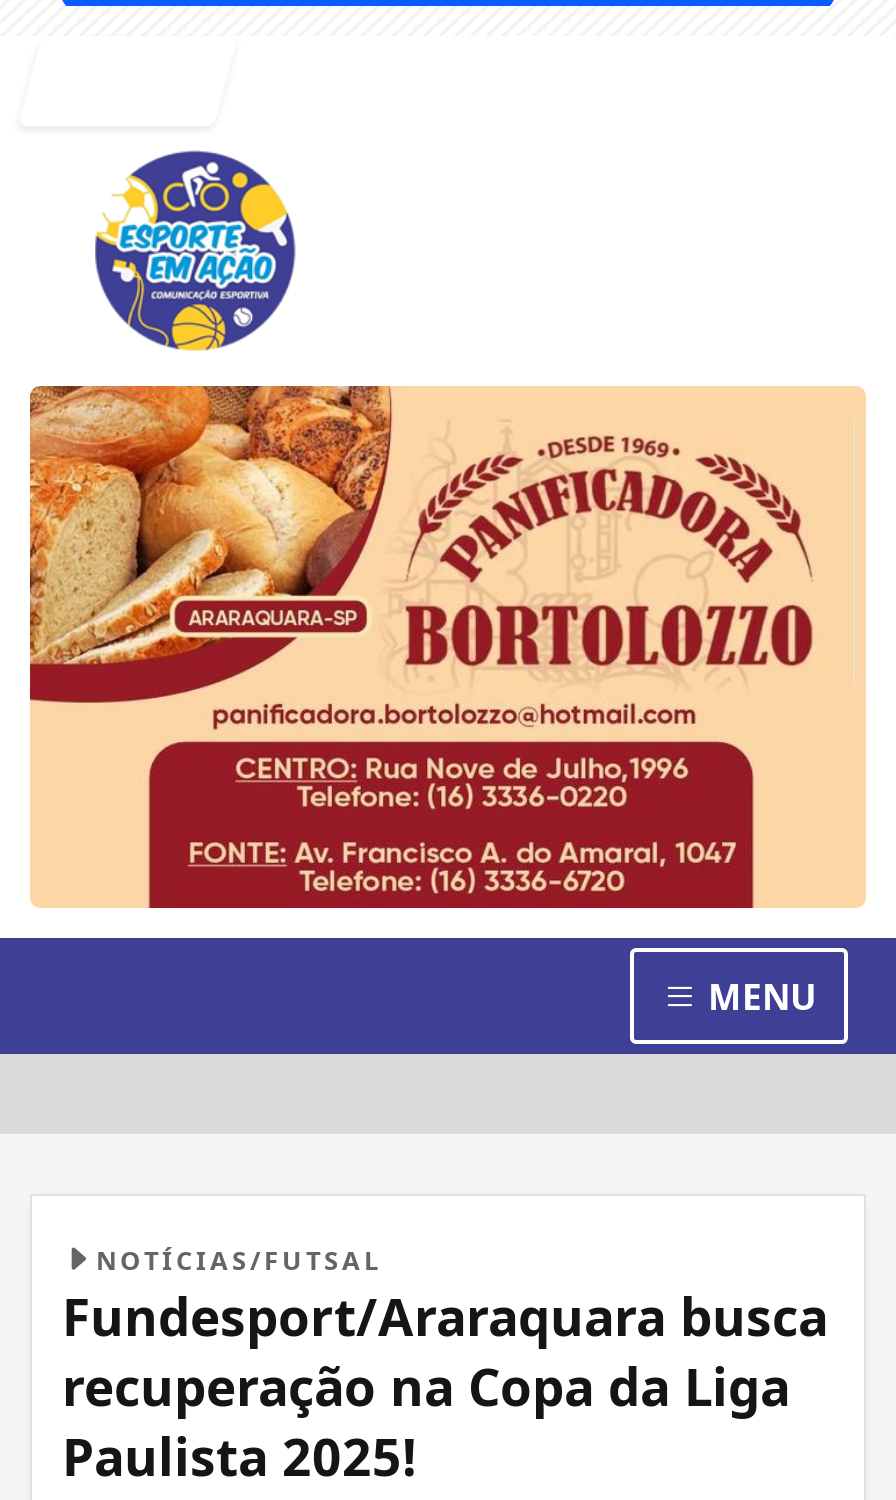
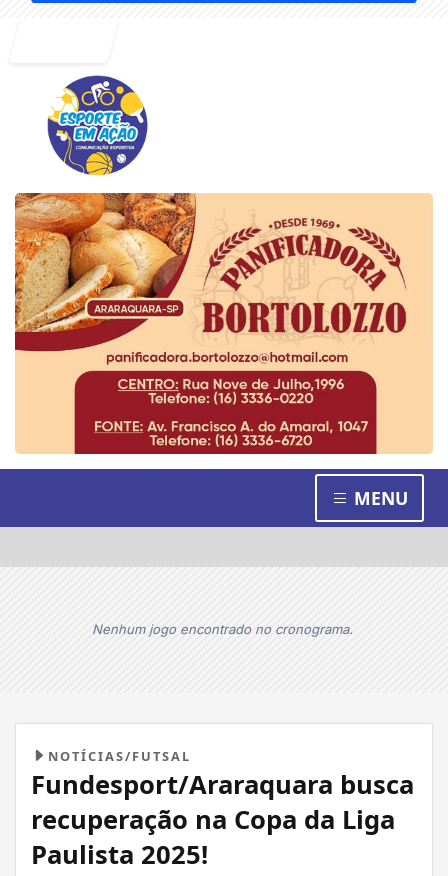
none -> [91,621,352,637] Nenhum jogo encontrado no cronograma.

